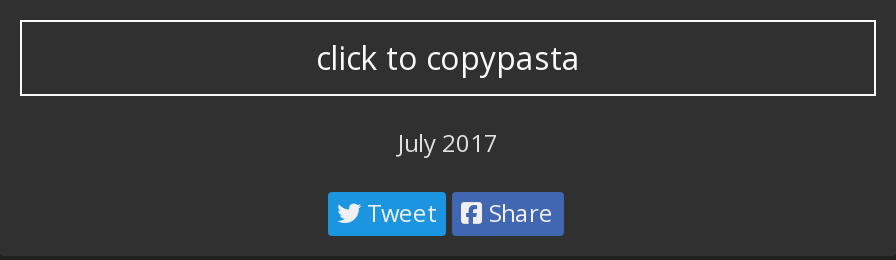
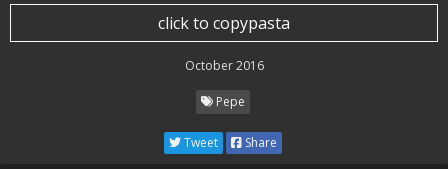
[398,126,498,160] July 2017 -> [184,57,263,110] October 2016 | Pepe

